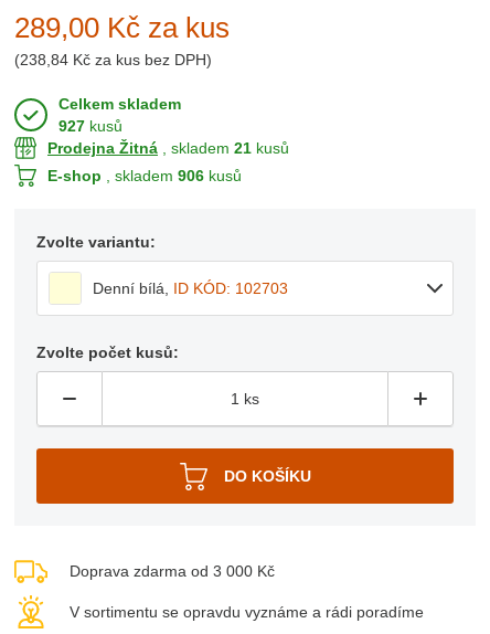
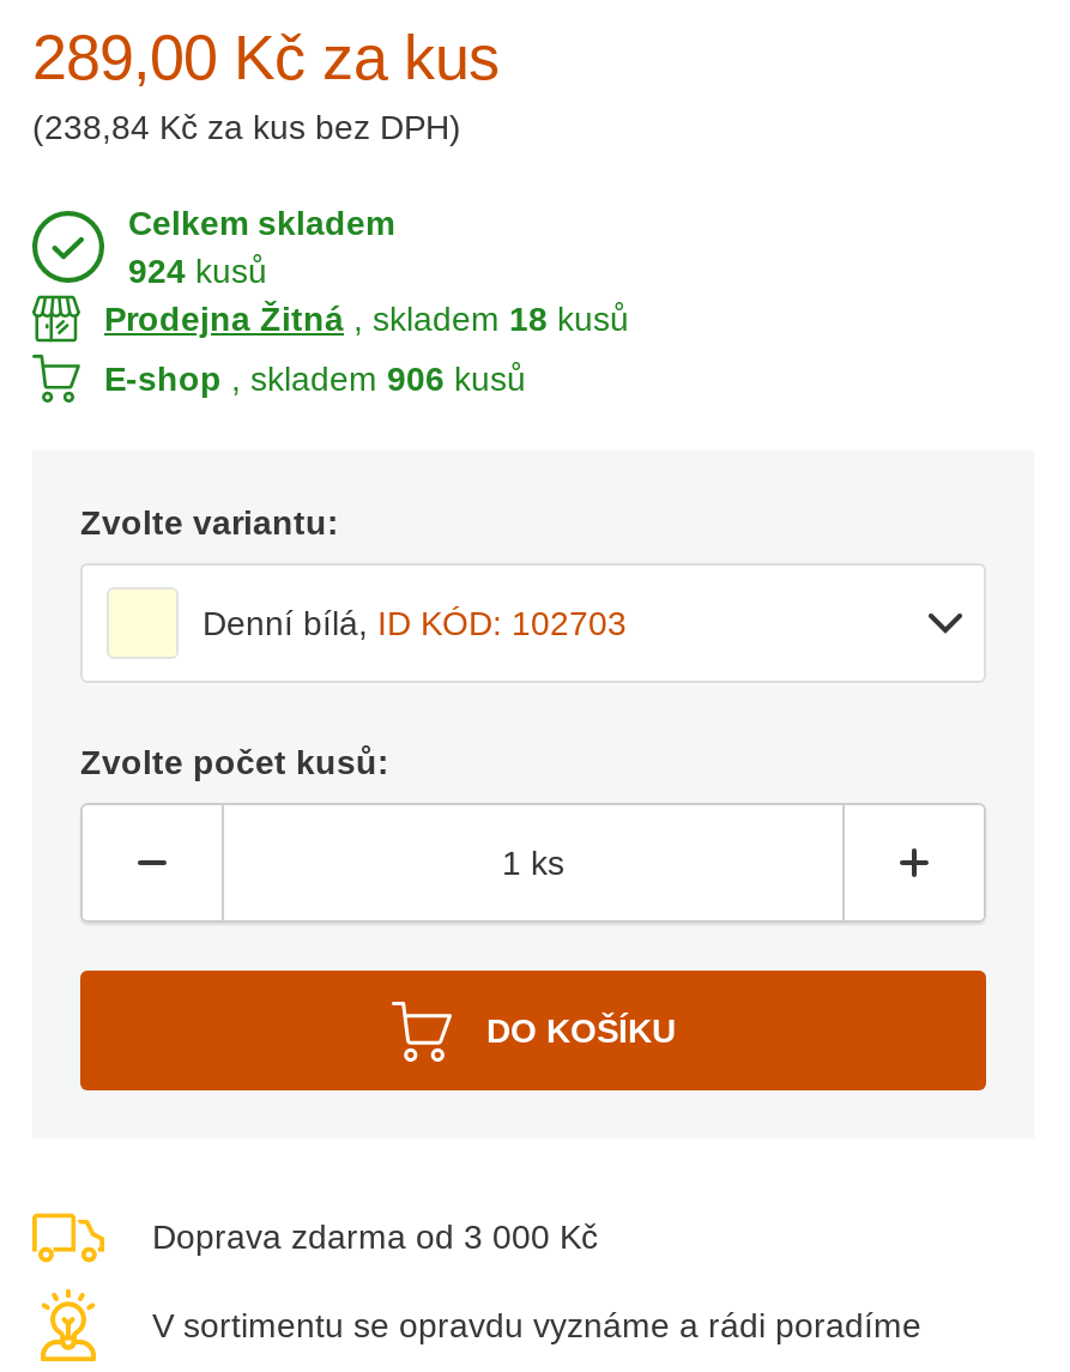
[58,118,122,135] 927 kusů -> [128,253,267,291] 924 kusů
[47,140,289,157] Prodejna Žitná , skladem 21 kusů -> [104,301,629,339] Prodejna Žitná , skladem 18 kusů

